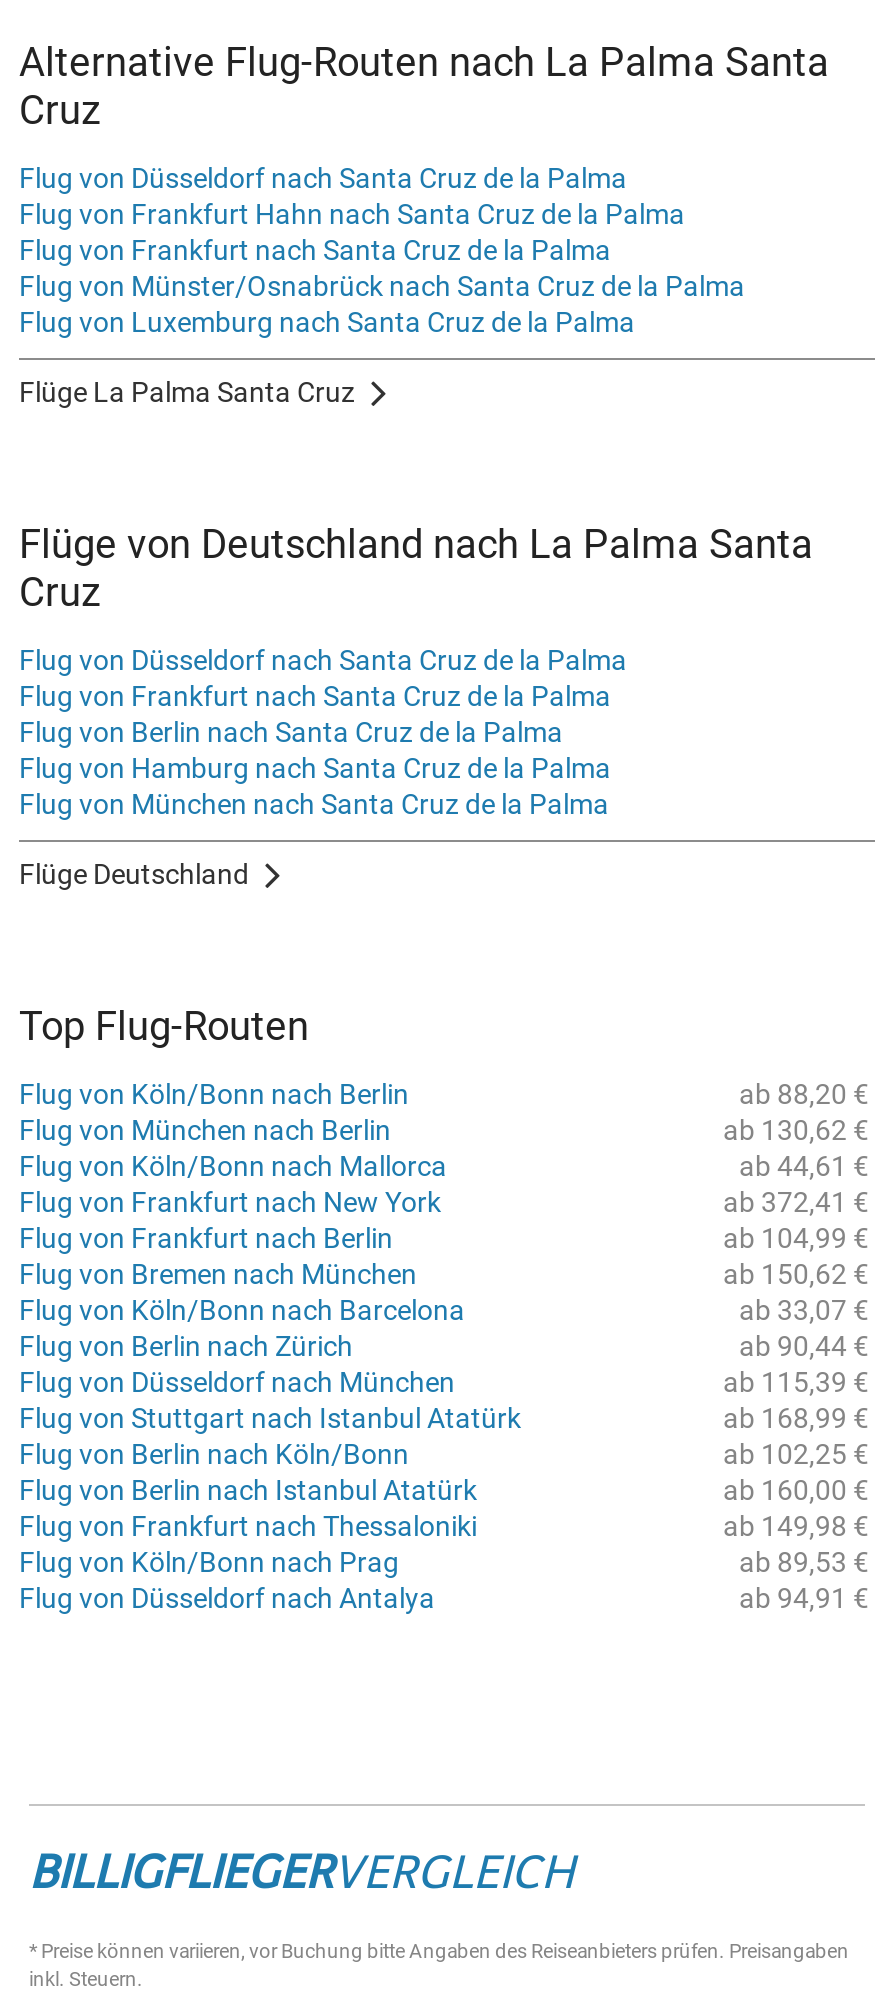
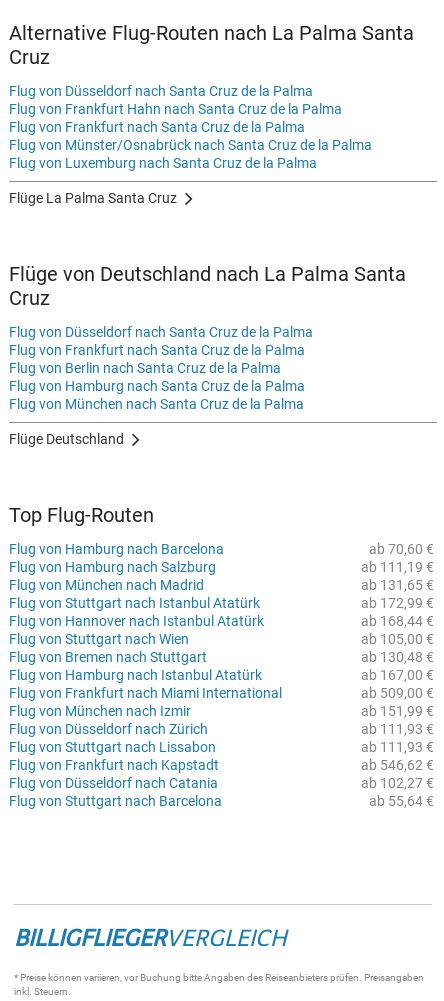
[19,1078,869,1434] ab 88,20 € | Flug von Köln/Bonn nach Berlin | ab 130,62 € | Flug von München nach Berlin | ab 44,61 € | Flug von Köln/Bonn nach Mallorca | ab 372,41 € | Flug von Frankfurt nach New York | ab 104,99 € | Flug von Frankfurt nach Berlin | ab 150,62 € | Flug von Bremen nach München | ab 33,07 € | Flug von Köln/Bonn nach Barcelona | ab 90,44 € | Flug von Berlin nach Zürich | ab 115,39 € | Flug von Düsseldorf nach München | ab 168,99 € -> [9,541,434,611] ab 70,60 € | Flug von Hamburg nach Barcelona | ab 111,19 € | Flug von Hamburg nach Salzburg | ab 131,65 € | Flug von München nach Madrid | ab 172,99 €
moved [19,1402,521,1434] -> [9,595,260,611]: Flug von Stuttgart nach Istanbul Atatürk
[19,1438,869,1614] ab 102,25 € | Flug von Berlin nach Köln/Bonn | ab 160,00 € | Flug von Berlin nach Istanbul Atatürk | ab 149,98 € | Flug von Frankfurt nach Thessaloniki | ab 89,53 € | Flug von Köln/Bonn nach Prag | ab 94,91 € | Flug von Düsseldorf nach Antalya -> [9,613,434,809] ab 168,44 € | Flug von Hannover nach Istanbul Atatürk | ab 105,00 € | Flug von Stuttgart nach Wien | ab 130,48 € | Flug von Bremen nach Stuttgart | ab 167,00 € | Flug von Hamburg nach Istanbul Atatürk | ab 509,00 € | Flug von Frankfurt nach Miami International | ab 151,99 € | Flug von München nach Izmir | ab 111,93 € | Flug von Düsseldorf nach Zürich | ab 111,93 € | Flug von Stuttgart nach Lissabon | ab 546,62 € | Flug von Frankfurt nach Kapstadt | ab 102,27 € | Flug von Düsseldorf nach Catania | ab 55,64 € | Flug von Stuttgart nach Barcelona

